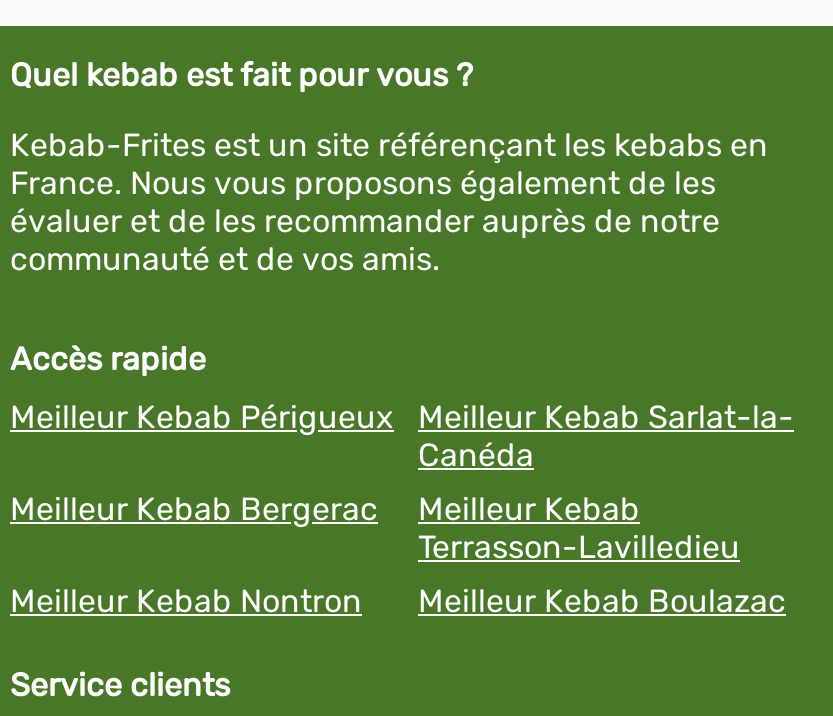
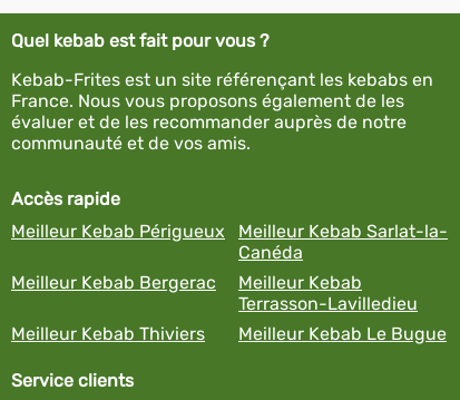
[10,582,786,620] Meilleur Kebab Nontron | Meilleur Kebab Boulazac -> [11,323,447,344] Meilleur Kebab Thiviers | Meilleur Kebab Le Bugue

